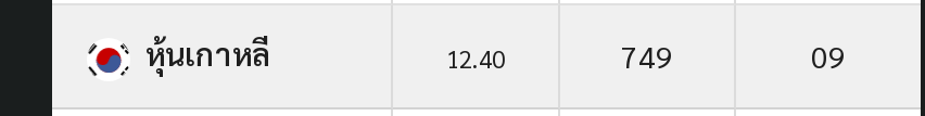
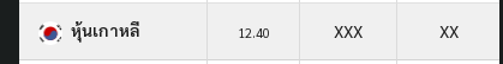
[621,35,846,74] 749 | 09 -> [334,20,458,41] XXX | XX

